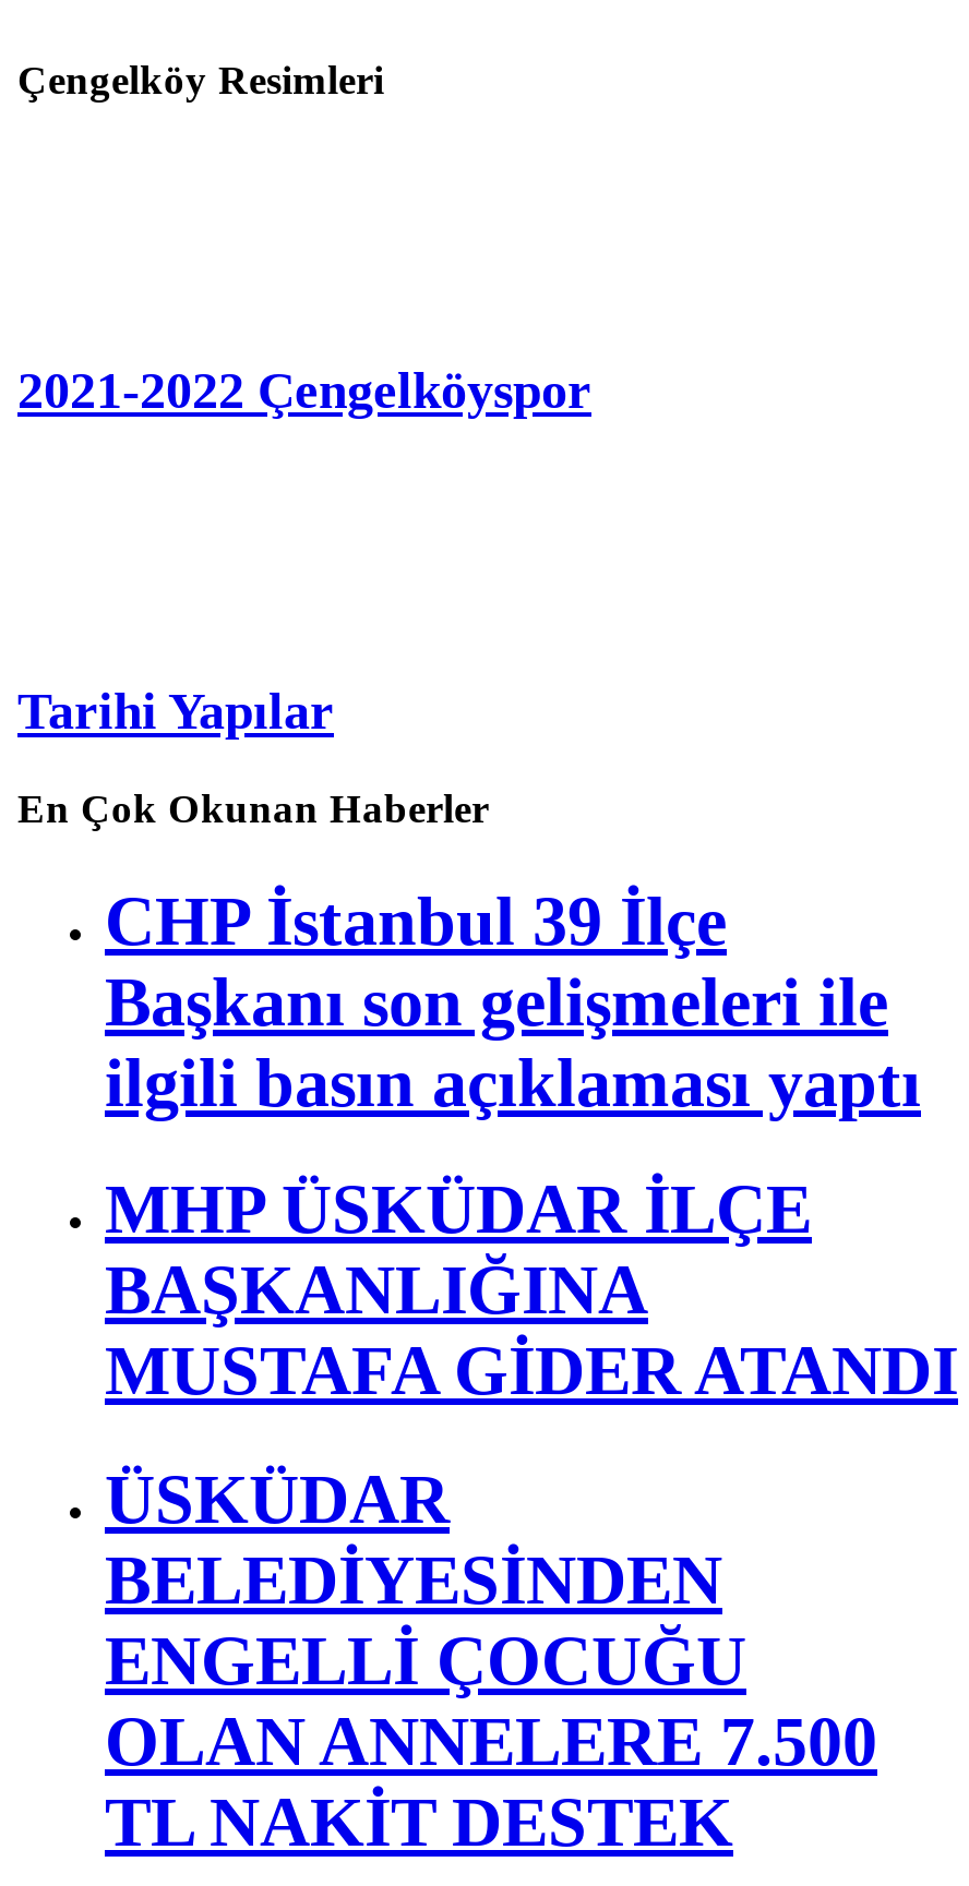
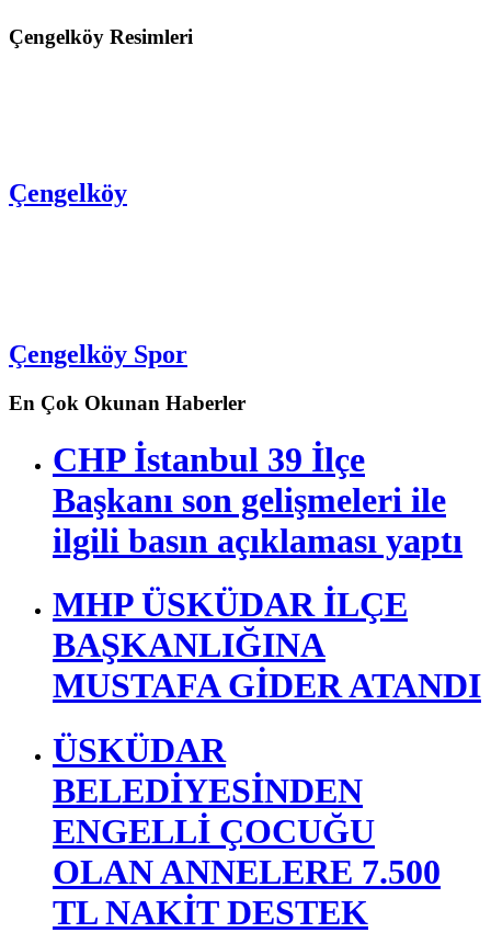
[17,363,591,420] 2021-2022 Çengelköyspor -> [9,179,127,208] Çengelköy
[17,683,334,740] Tarihi Yapılar -> [9,340,187,369] Çengelköy Spor

